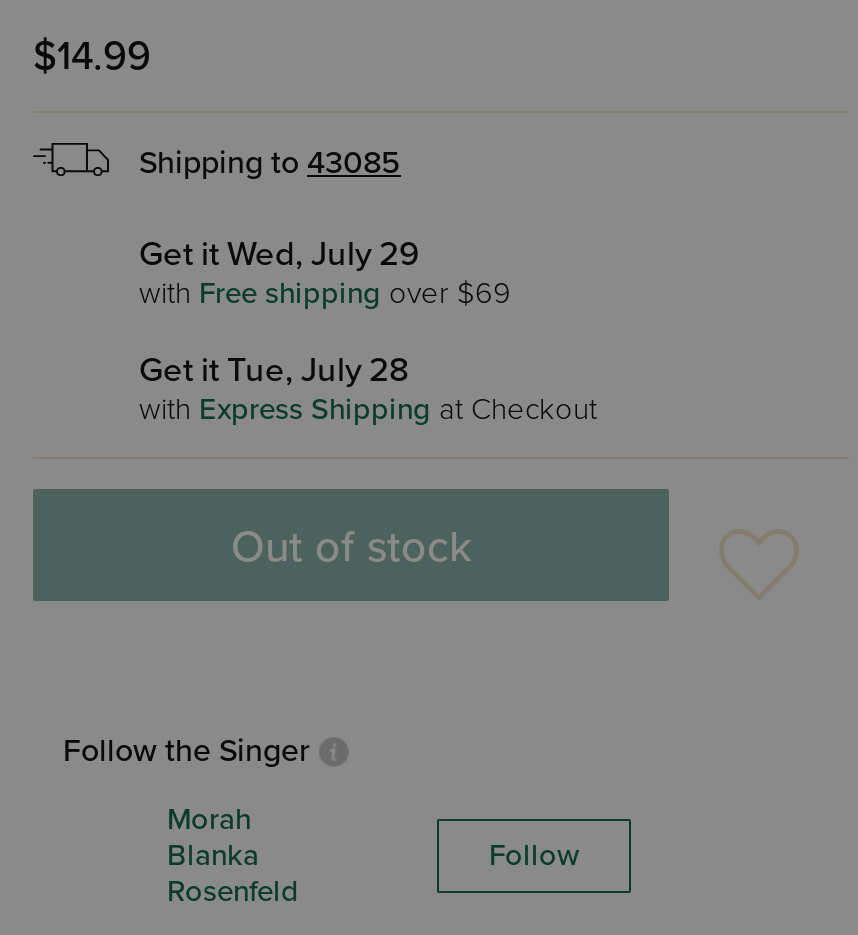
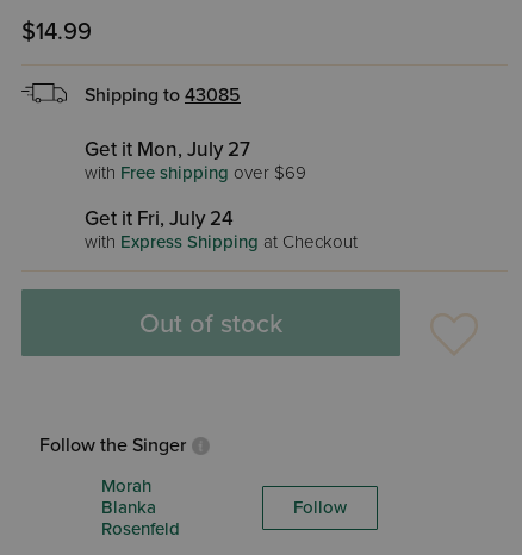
[139,233,419,275] Get it Wed, July 29 -> [85,137,250,162] Get it Mon, July 27
[139,349,409,391] Get it Tue, July 28 -> [85,206,234,231] Get it Fri, July 24

